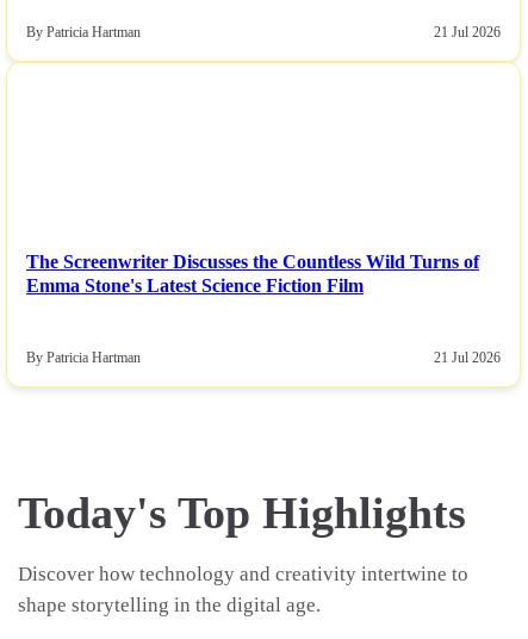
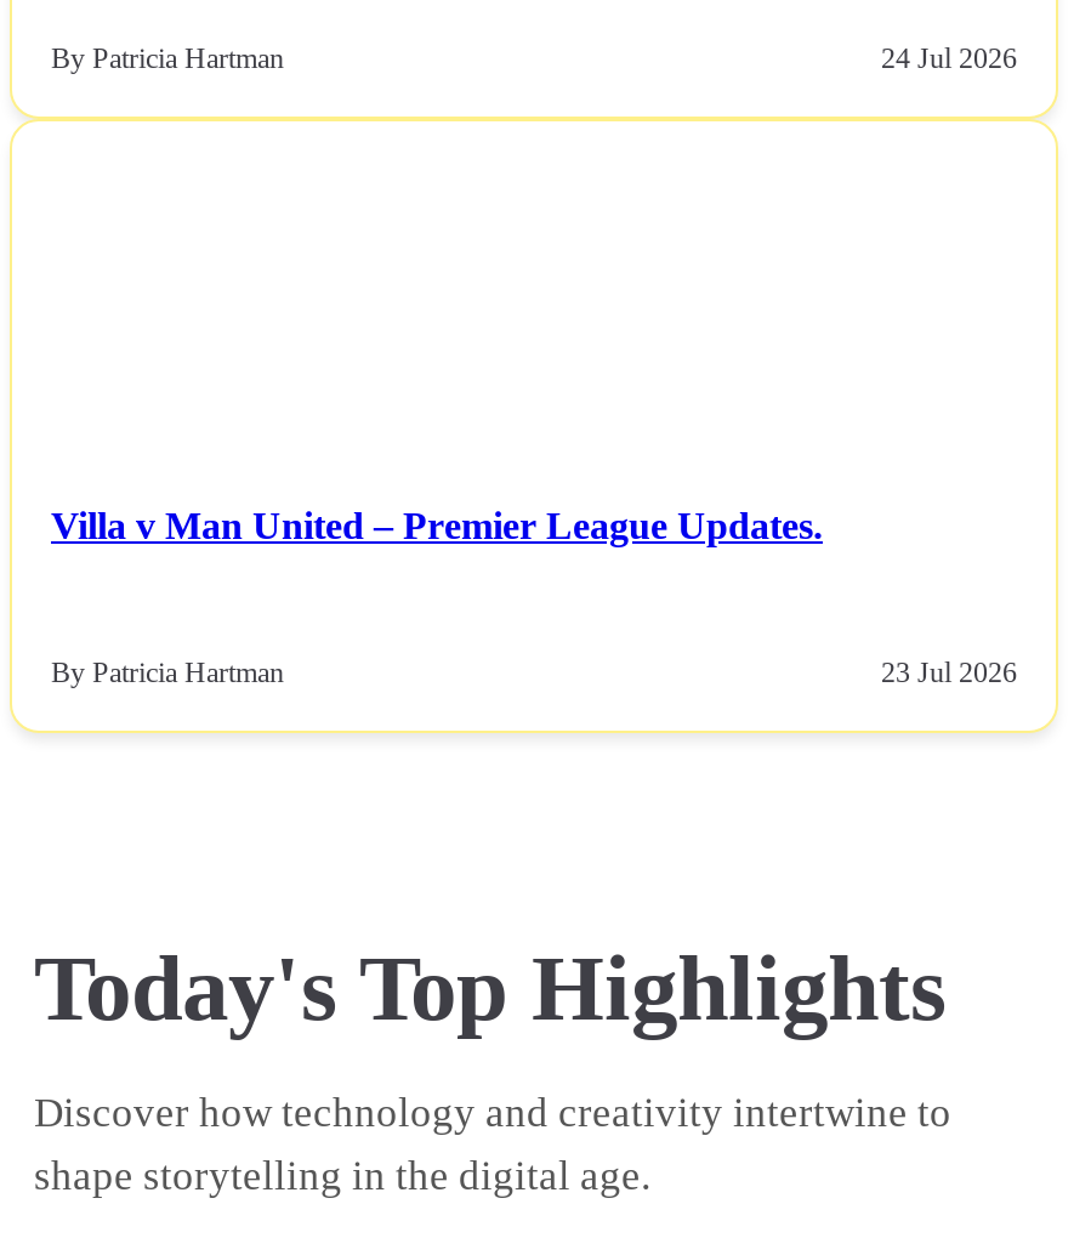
[434,24,501,41] 21 Jul 2026 -> [881,41,1017,75] 24 Jul 2026
[26,252,479,296] The Screenwriter Discusses the Countless Wild Turns of | Emma Stone's Latest Science Fiction Film -> [51,505,823,547] Villa v Man United – Premier League Updates.
[434,349,501,366] 21 Jul 2026 -> [881,654,1017,688] 23 Jul 2026

